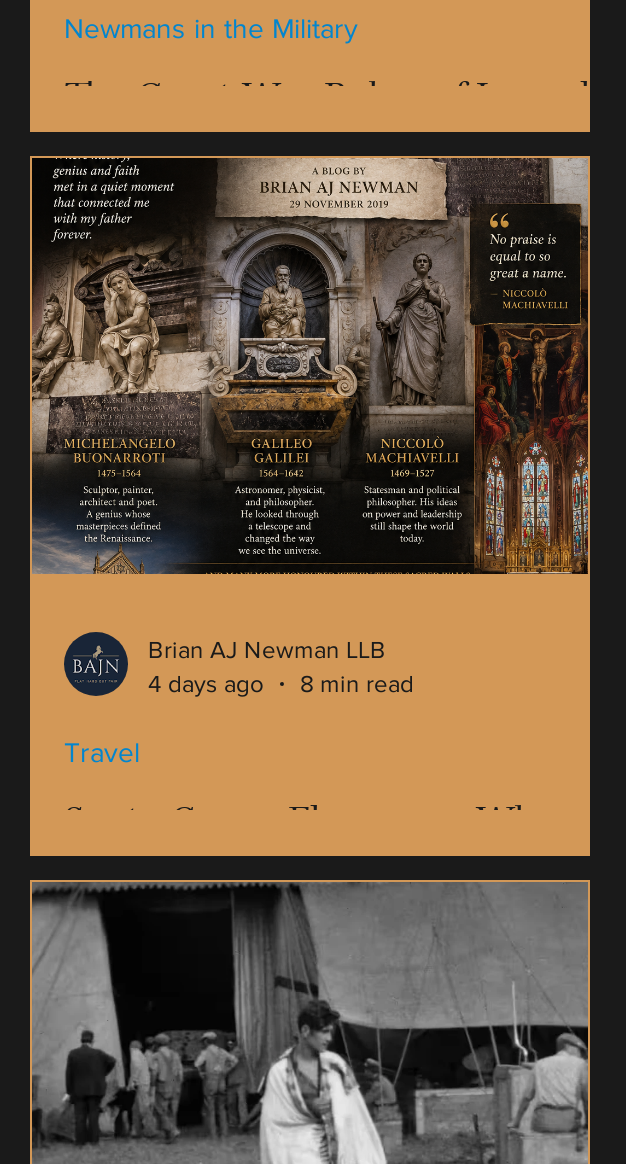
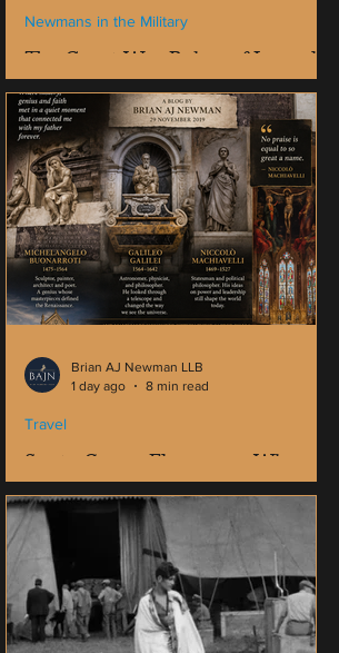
[148,669,414,697] 4 days ago 8 min read -> [71,378,209,393] 1 day ago 8 min read

